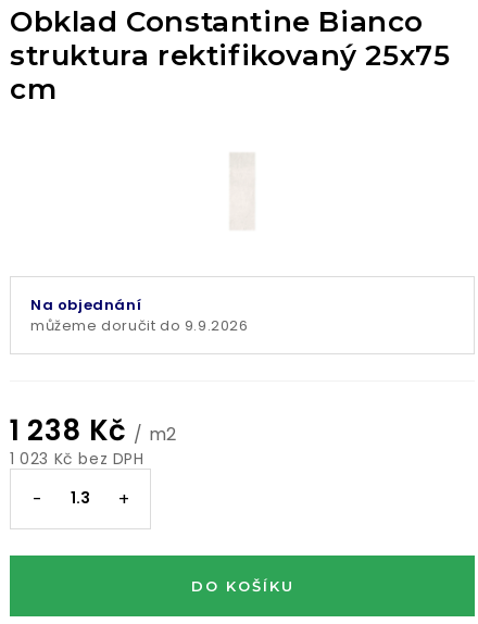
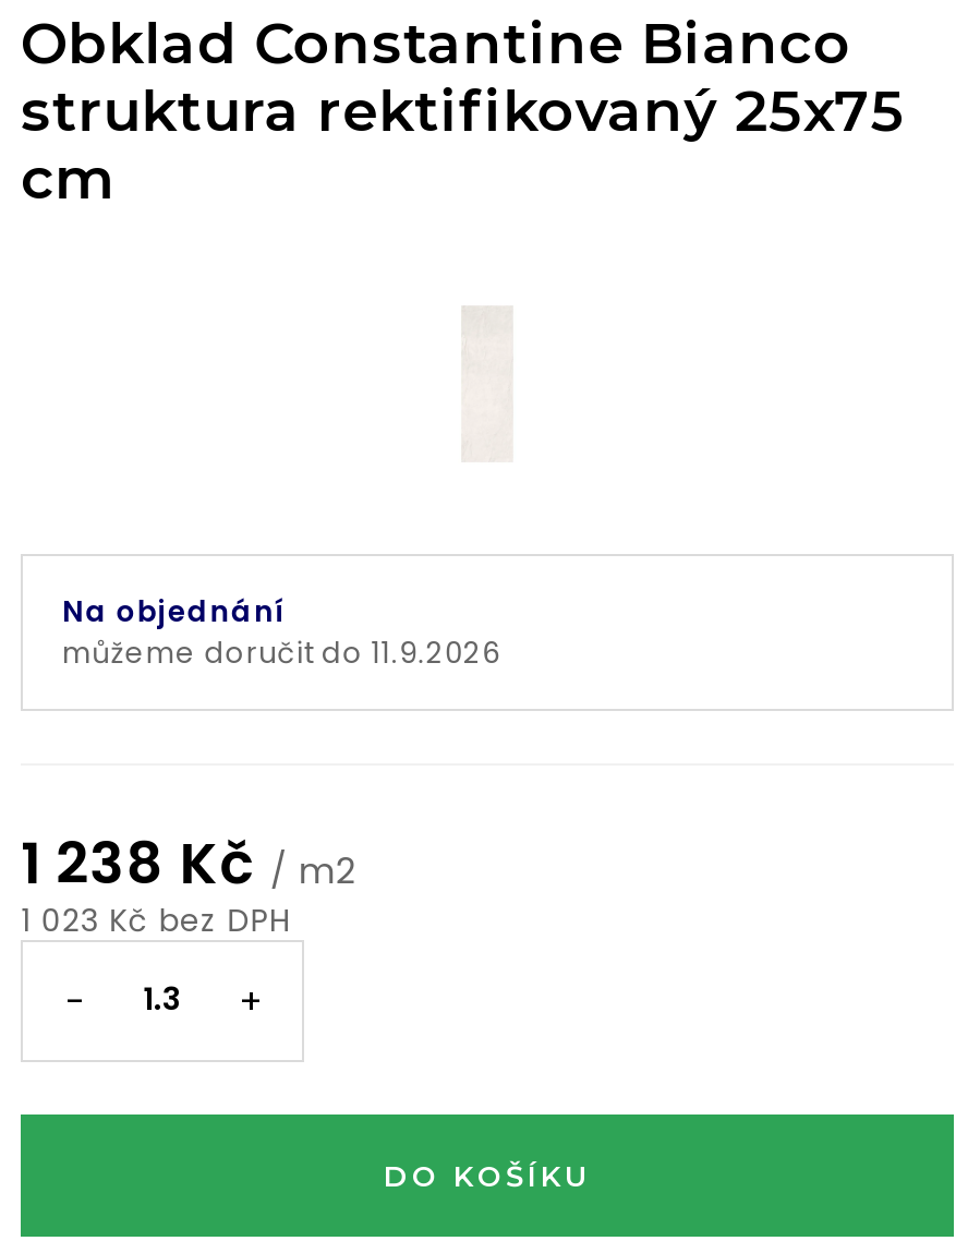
[184,315,248,336] 9.9.2026 -> [371,632,501,674] 11.9.2026

